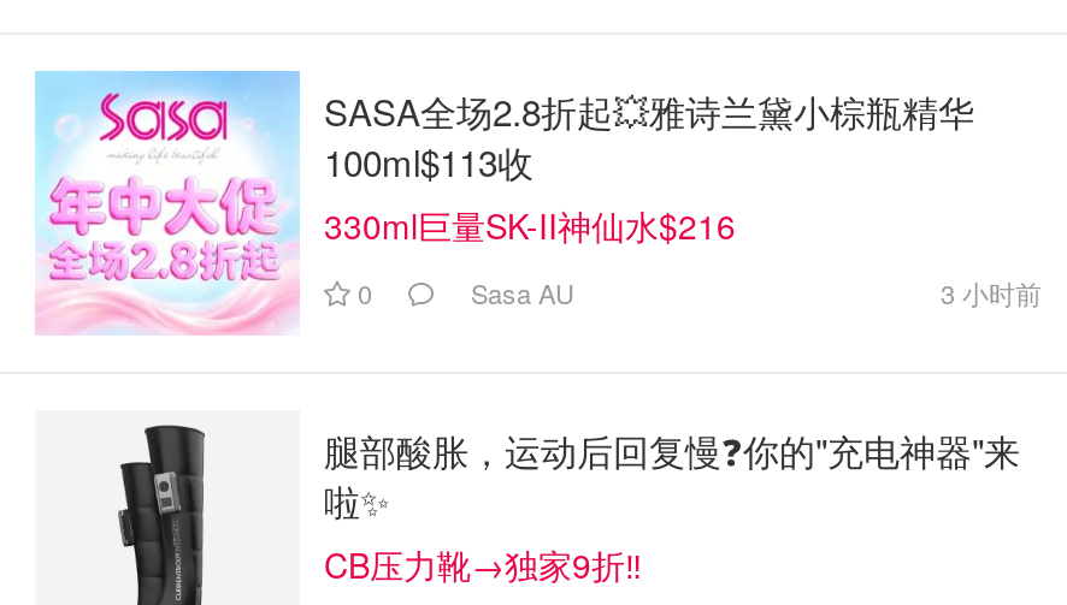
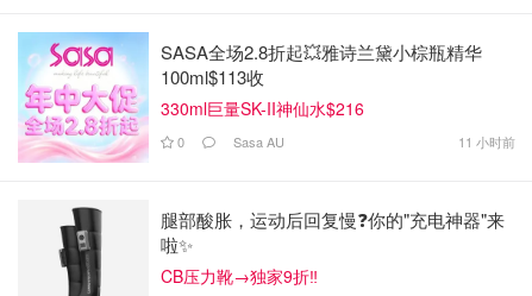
[941,273,1042,312] 3 小时前 -> [458,132,515,151] 11 小时前

